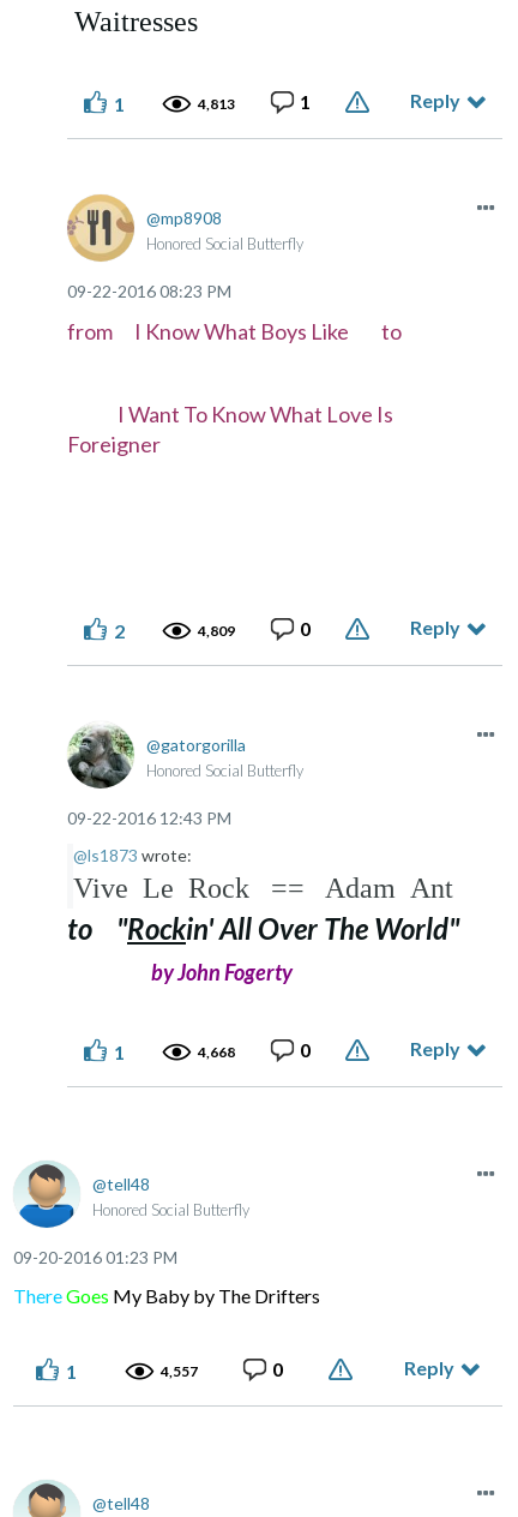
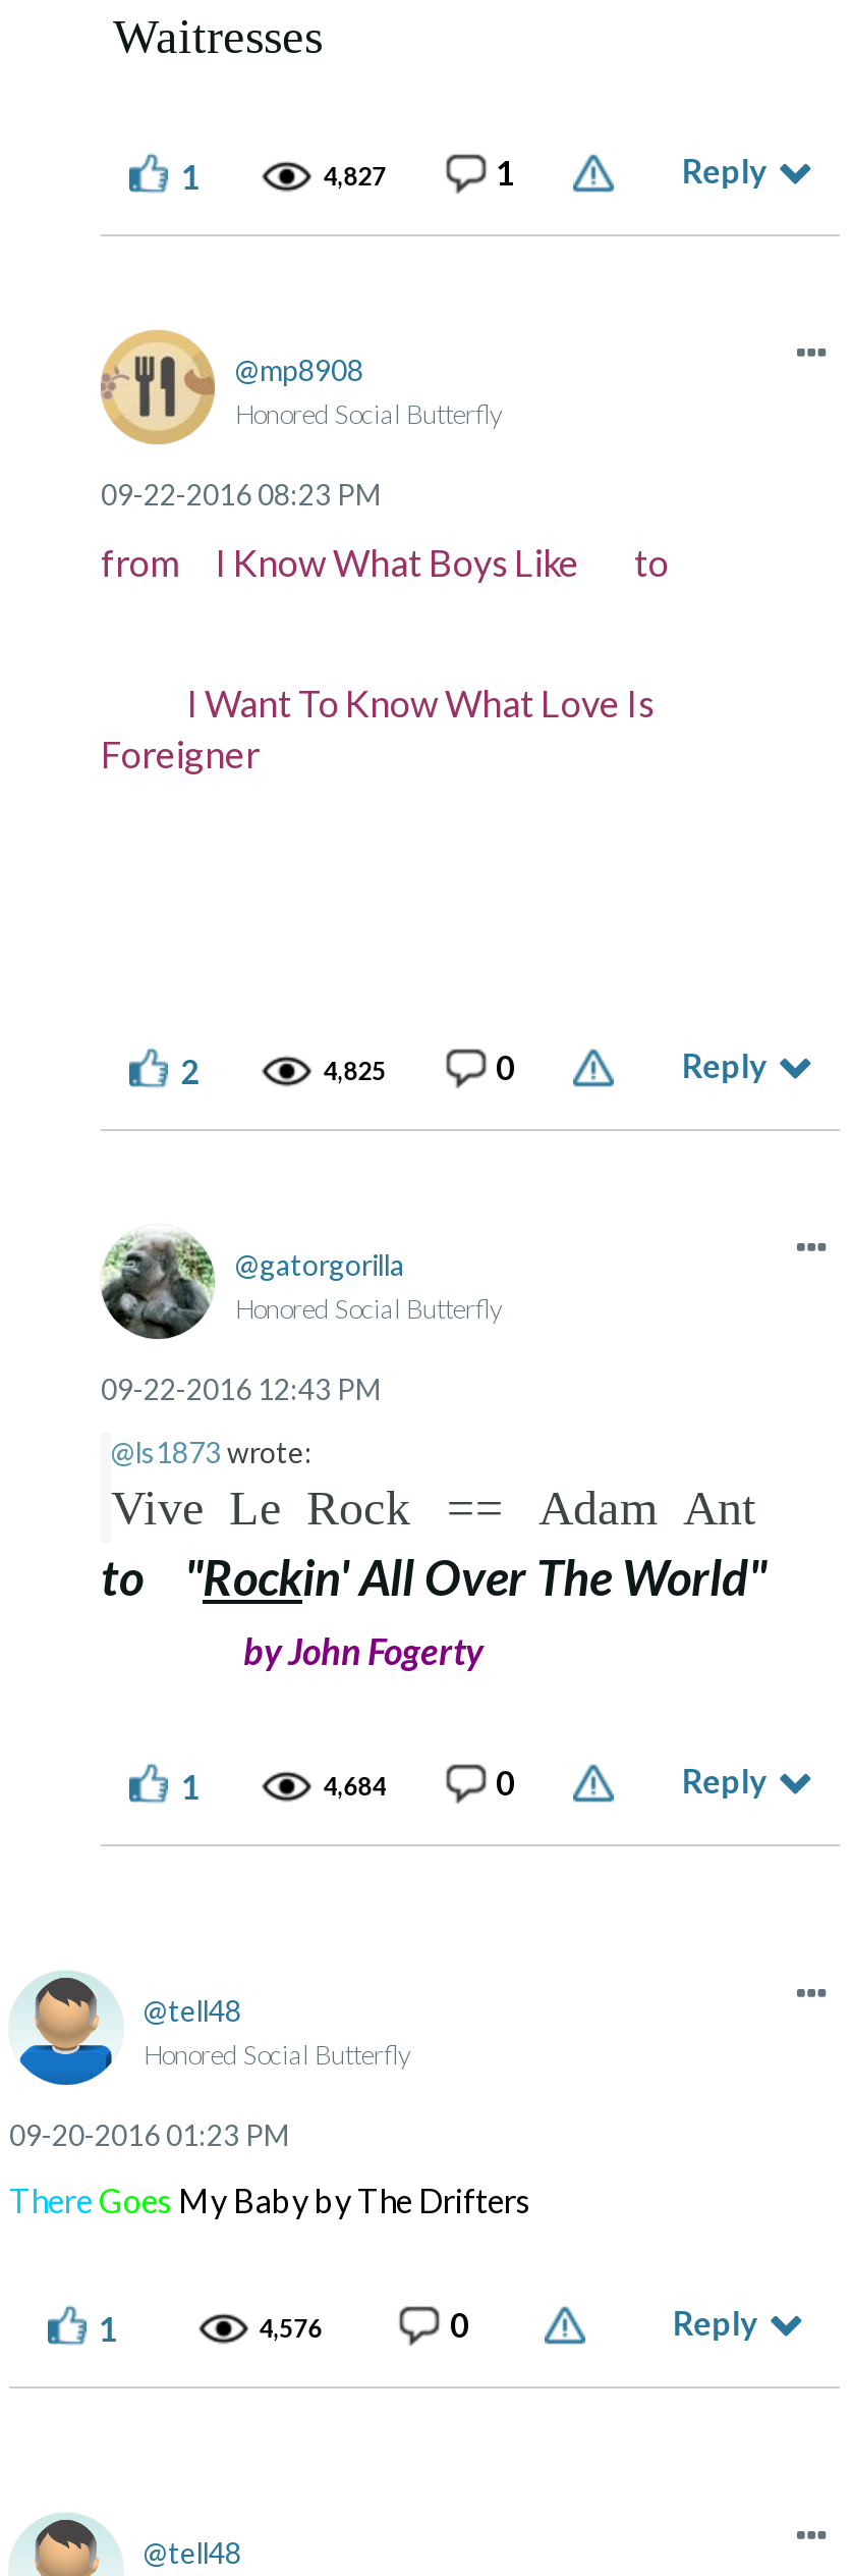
[198,94,235,112] 4,813 -> [323,160,386,191] 4,827
[198,621,235,639] 4,809 -> [323,1055,386,1086] 4,825
[198,1043,235,1061] 4,668 -> [323,1770,386,1801] 4,684
[160,1362,197,1380] 4,557 -> [259,2312,322,2343] 4,576

